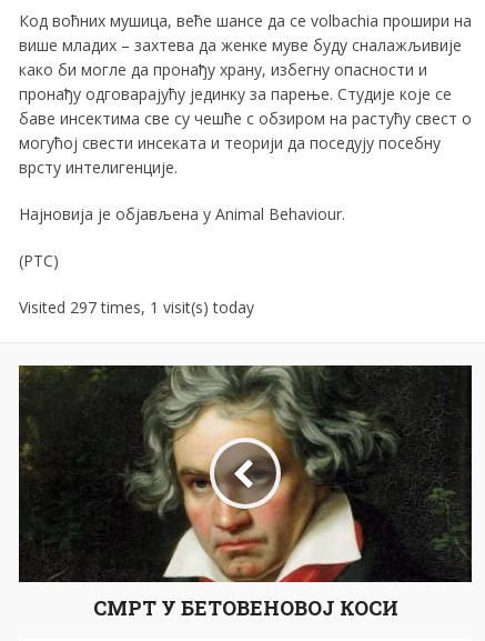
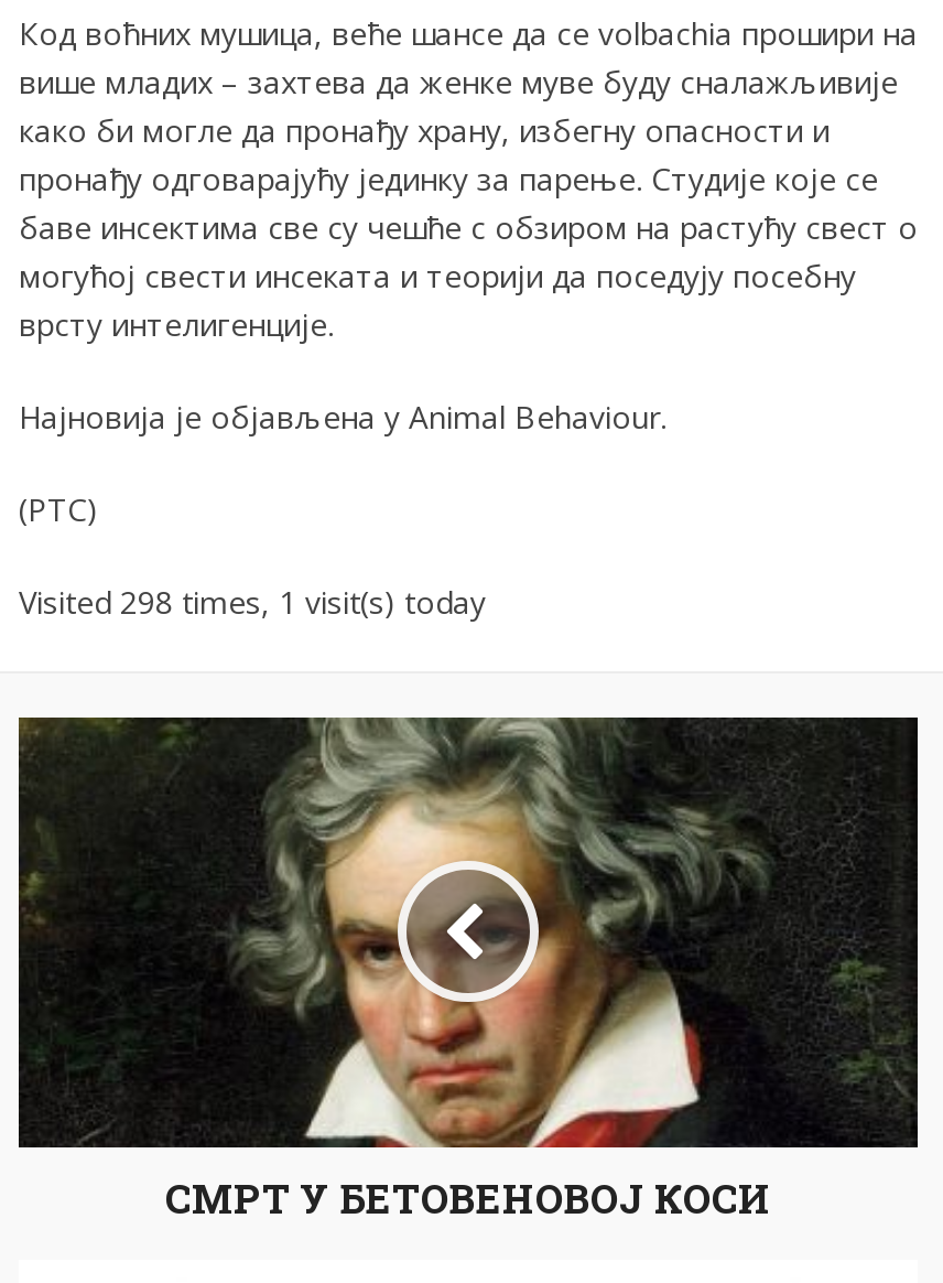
[19,297,254,318] Visited 297 times, 1 visit(s) today -> [19,581,486,623] Visited 298 times, 1 visit(s) today

